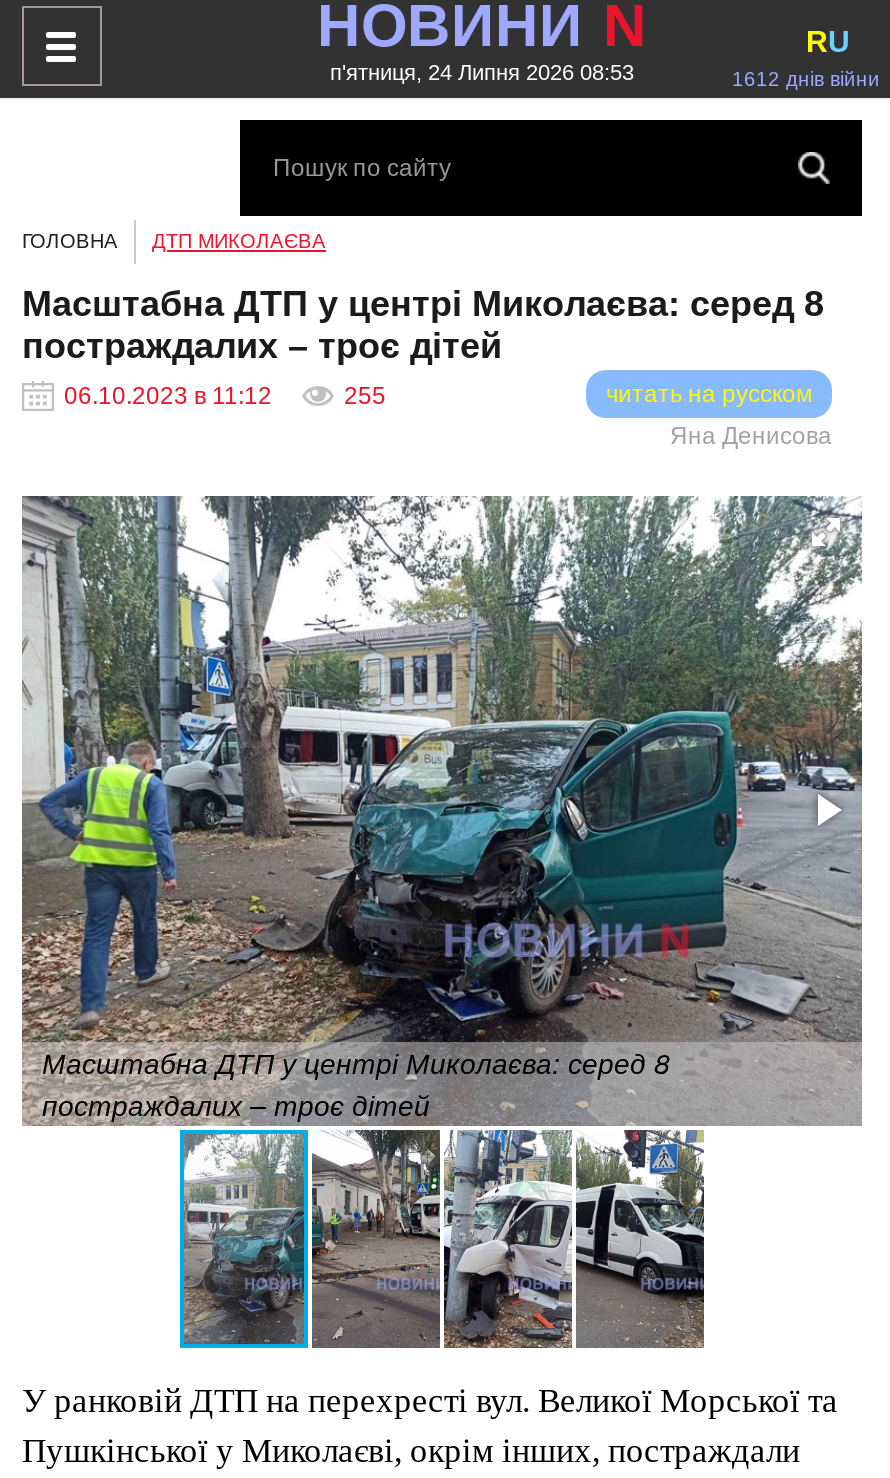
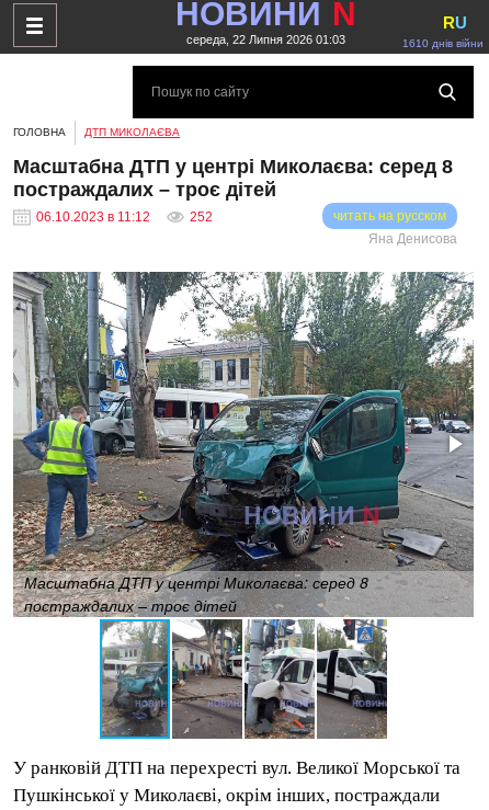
[330,60,634,84] п'ятниця, 24 Липня 2026 08:53 -> [186,33,345,46] середа, 22 Липня 2026 01:03
[732,68,880,90] 1612 днів війни -> [402,37,484,49] 1610 днів війни
[344,382,386,410] 255 -> [190,209,213,225] 252

